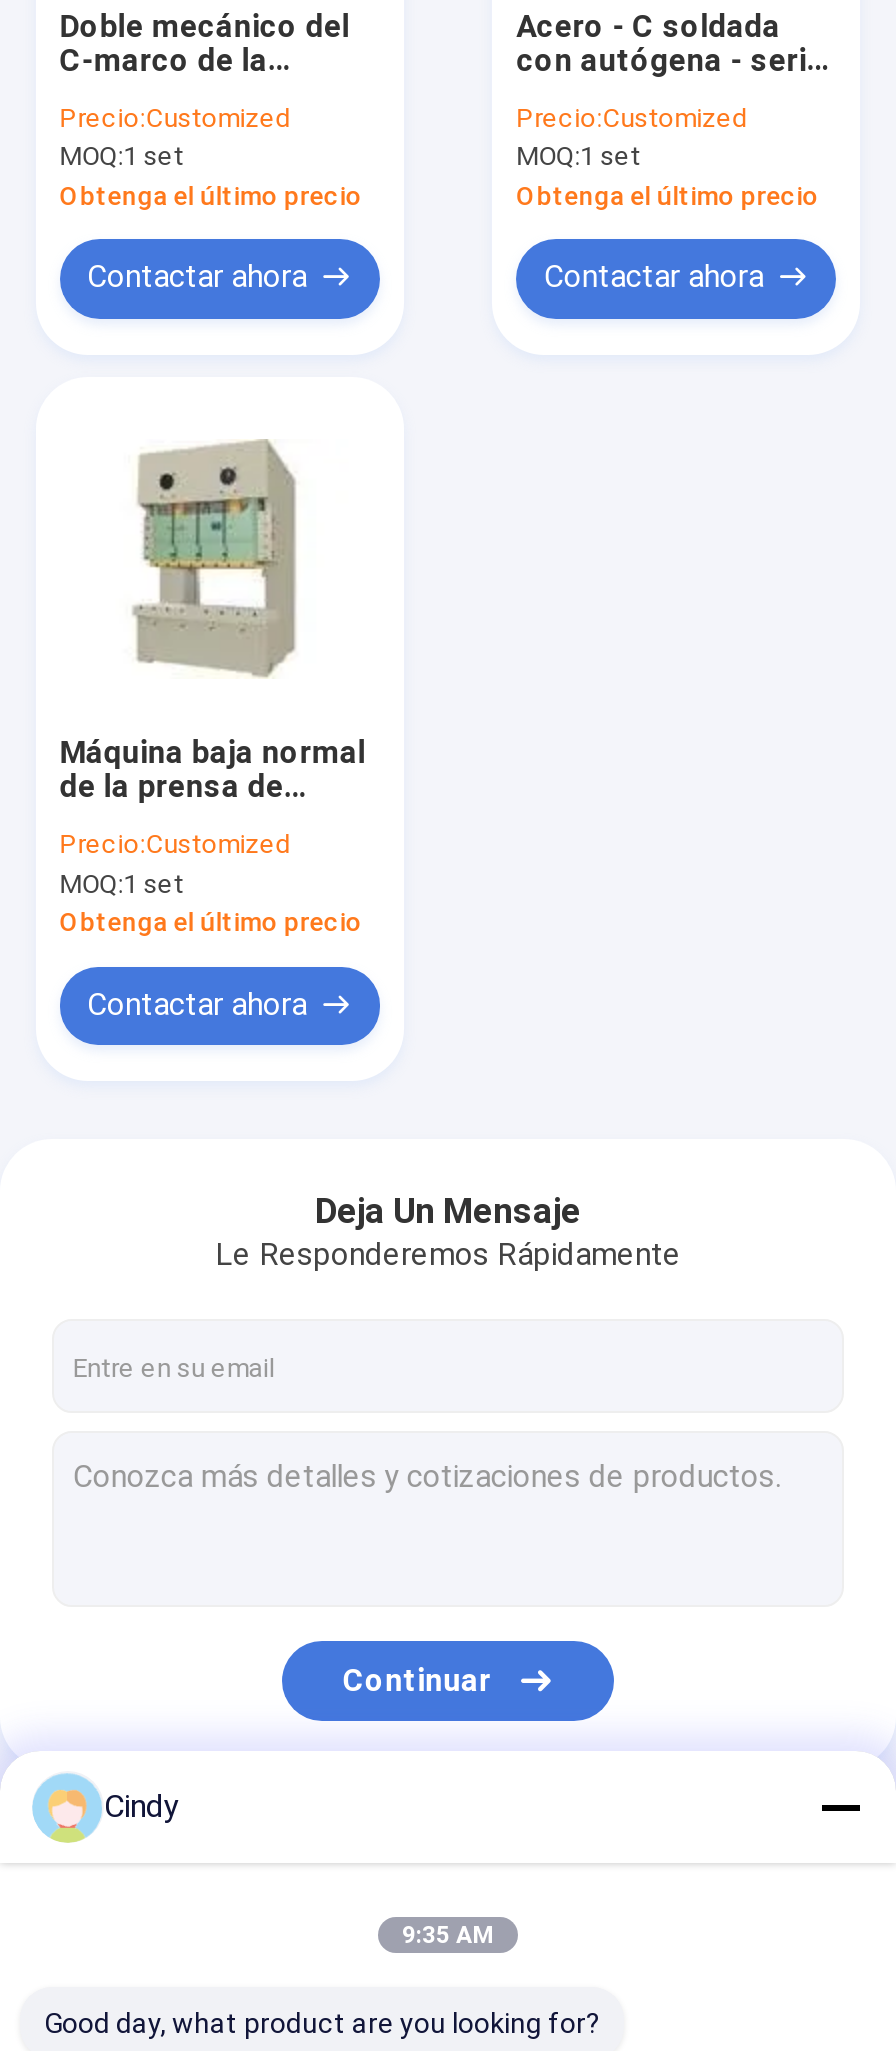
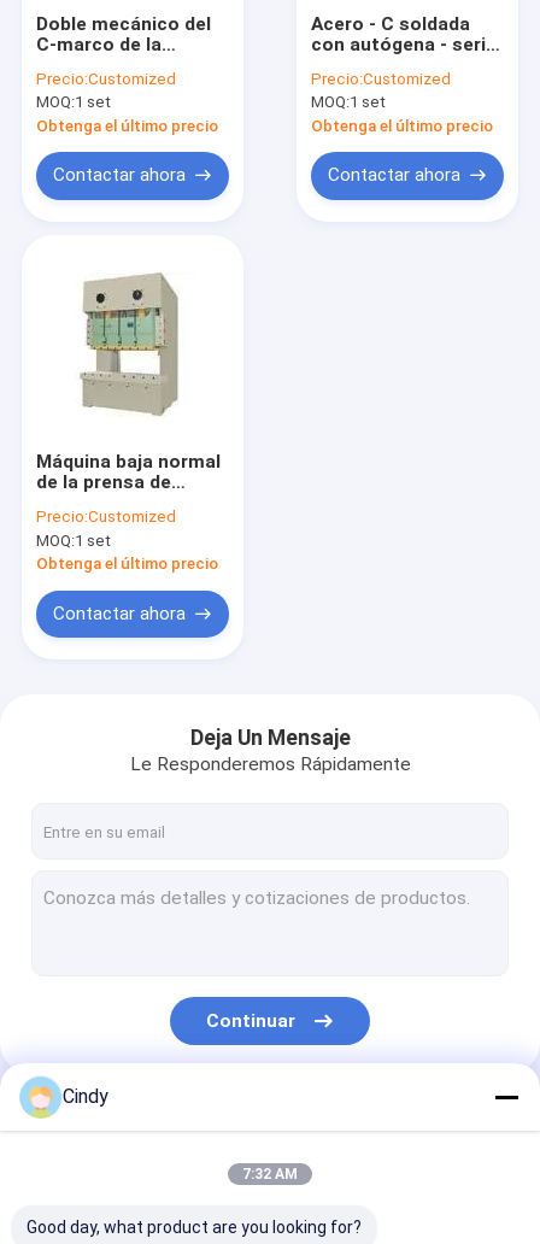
[402,1921,494,1949] 9:35 AM -> [242,1166,298,1183] 7:32 AM

